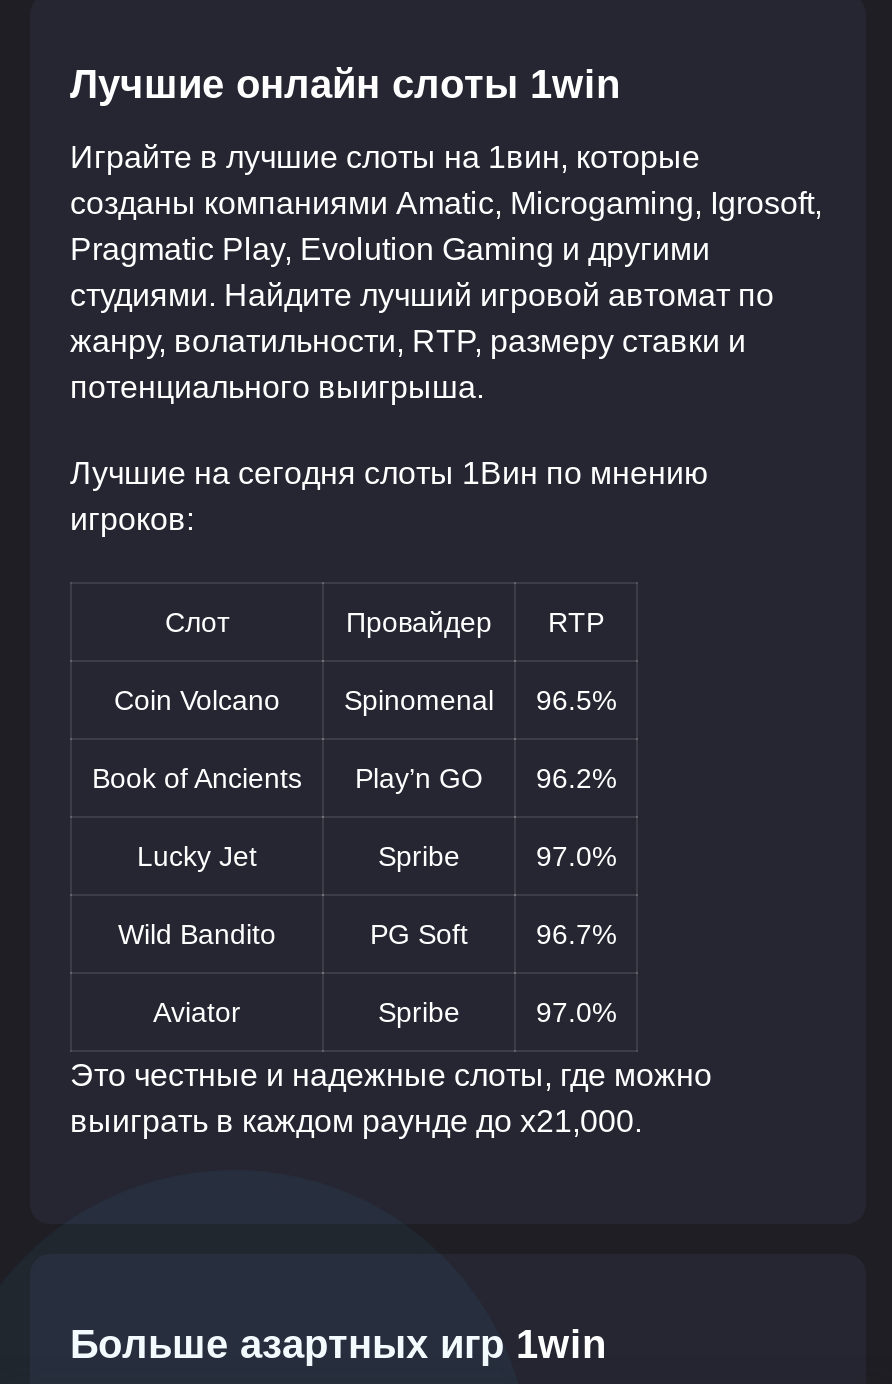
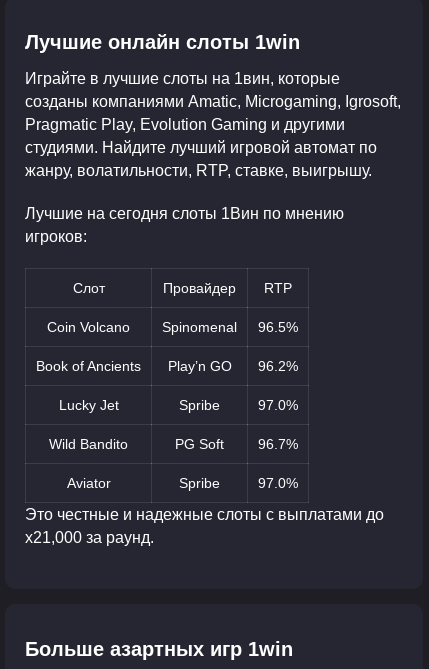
[70,324,746,404] жанру, волатильности, RTP, размеру ставки и | потенциального выигрыша. -> [25,162,372,179] жанру, волатильности, RTP, ставке, выигрышу.
[70,1058,712,1138] Это честные и надежные слоты, где можно | выиграть в каждом раунде до x21,000. -> [25,506,384,546] Это честные и надежные слоты с выплатами до | x21,000 за раунд.

